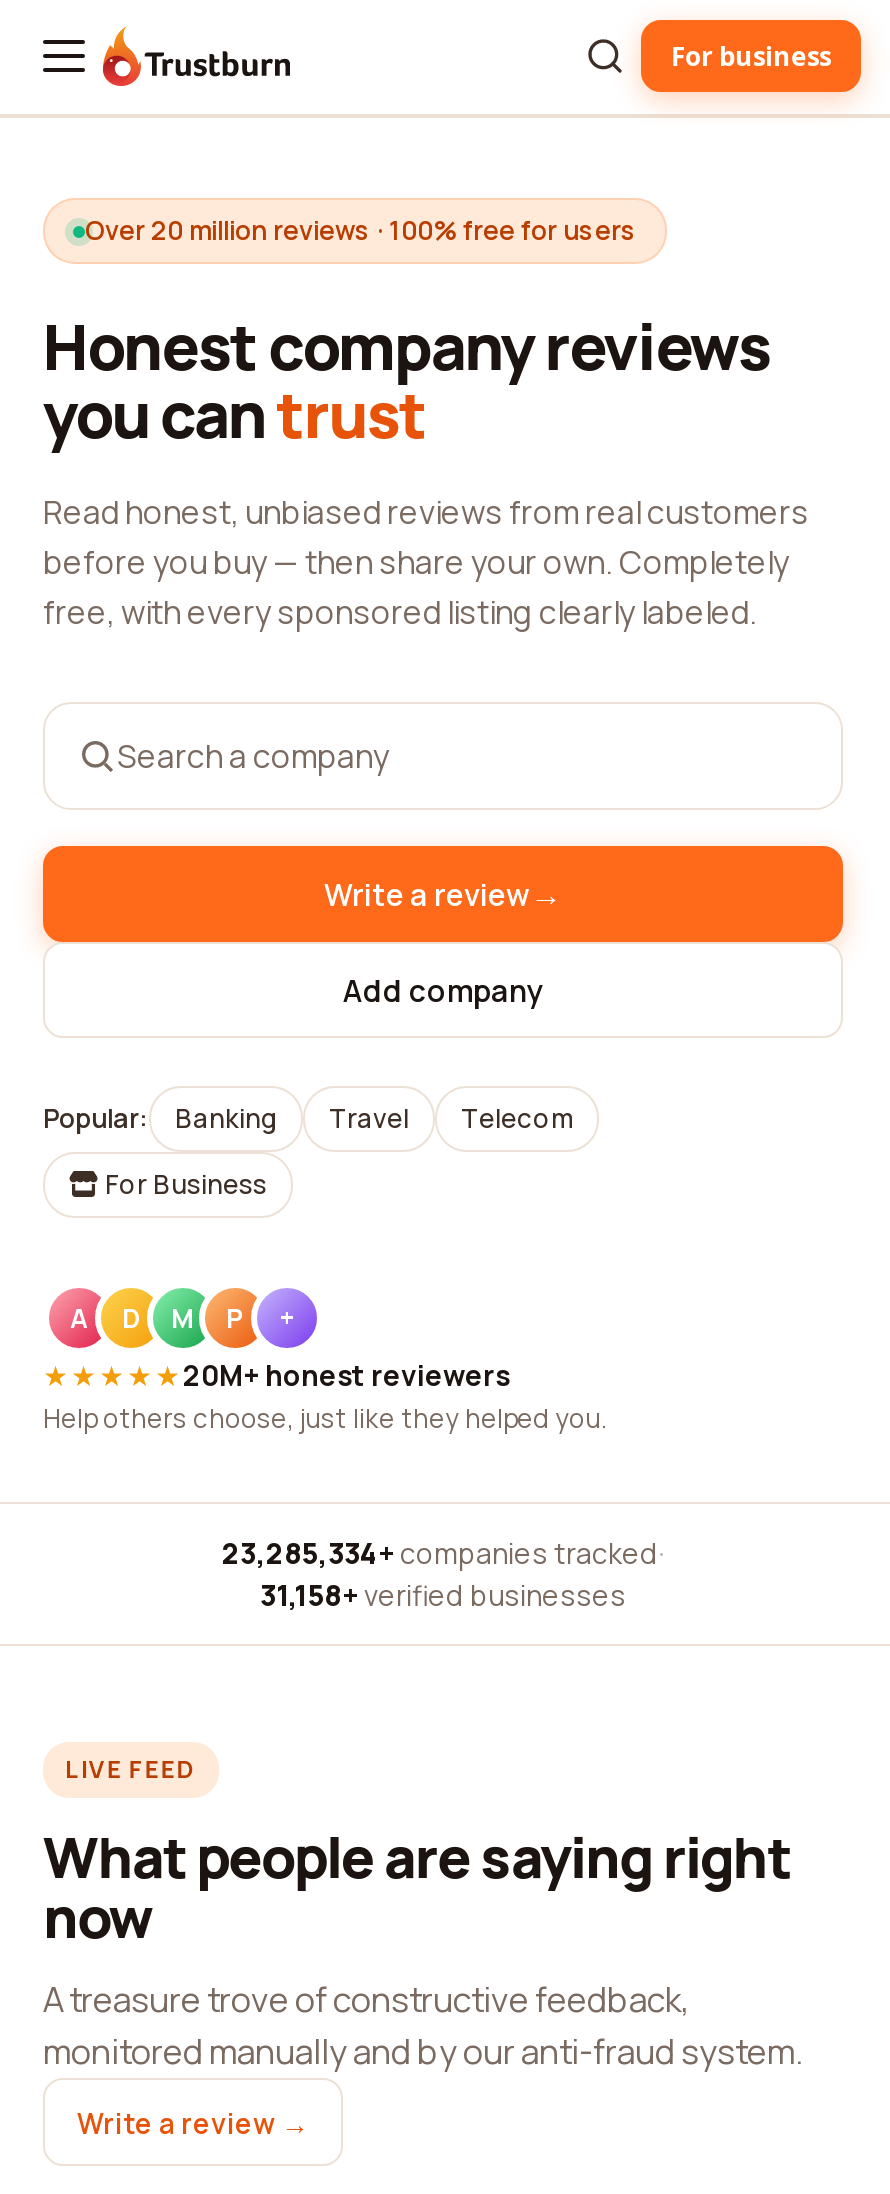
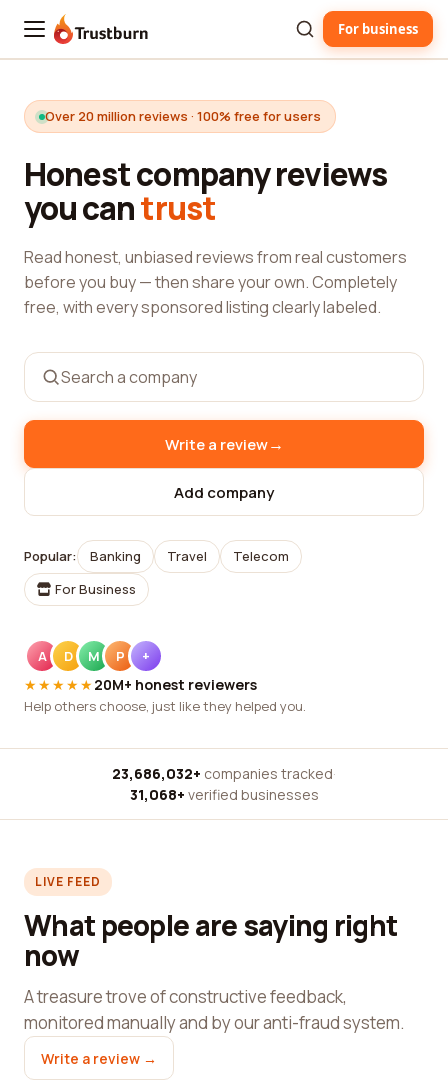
[222,1534,664,1572] 23,285,334+ companies tracked · -> [112,764,336,783] 23,686,032+ companies tracked ·
[260,1576,626,1614] 31,158+ verified businesses -> [129,785,318,804] 31,068+ verified businesses

